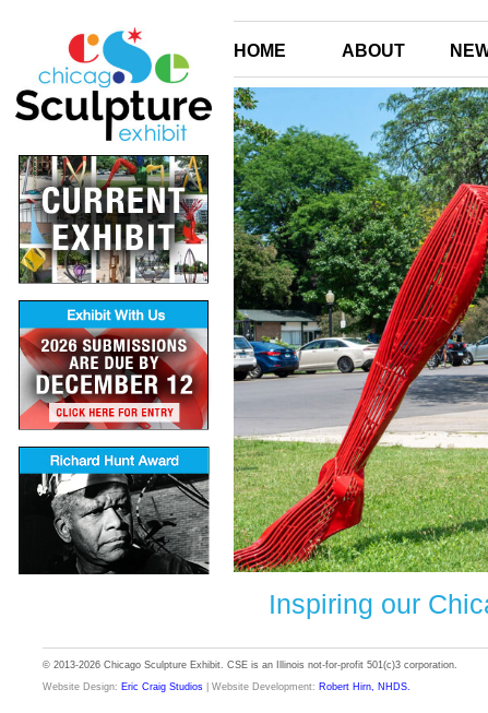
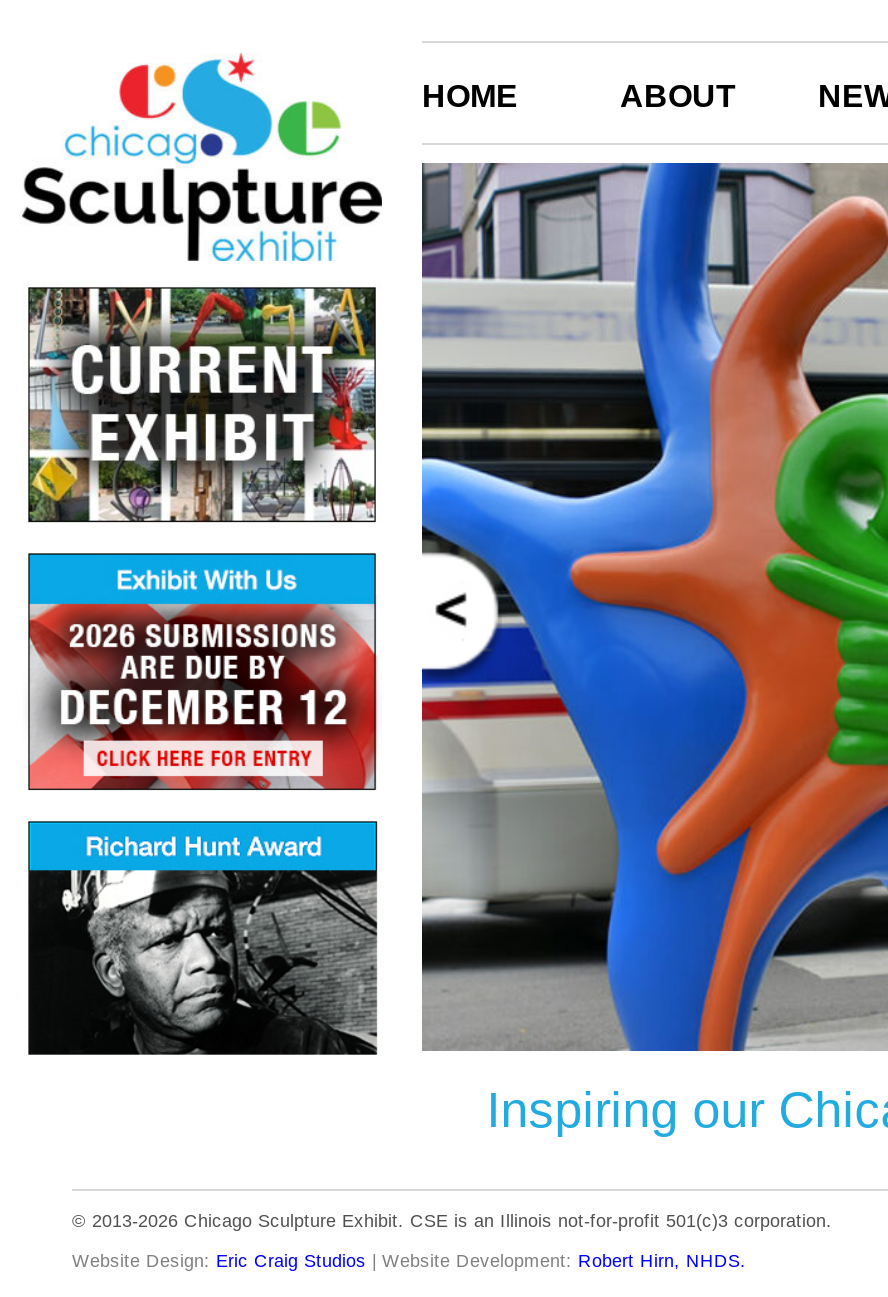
[233,87,485,573] [image] -> [420,161,882,1053] [image]

